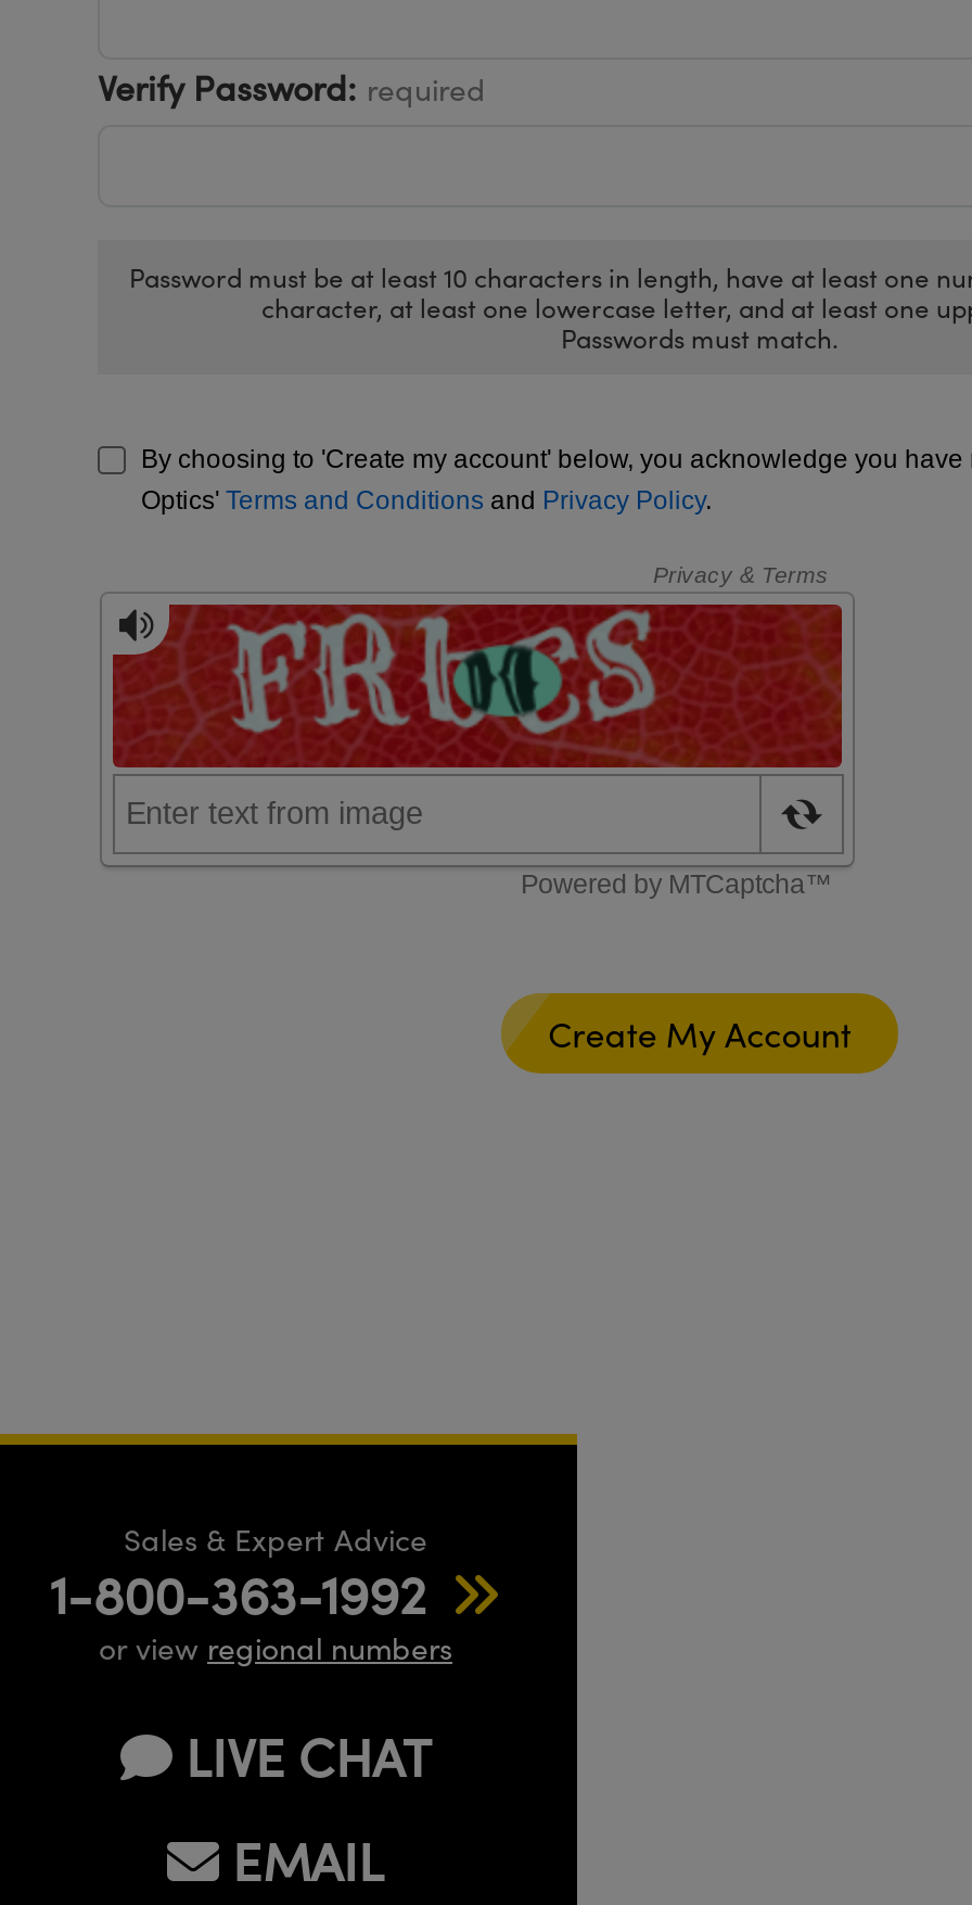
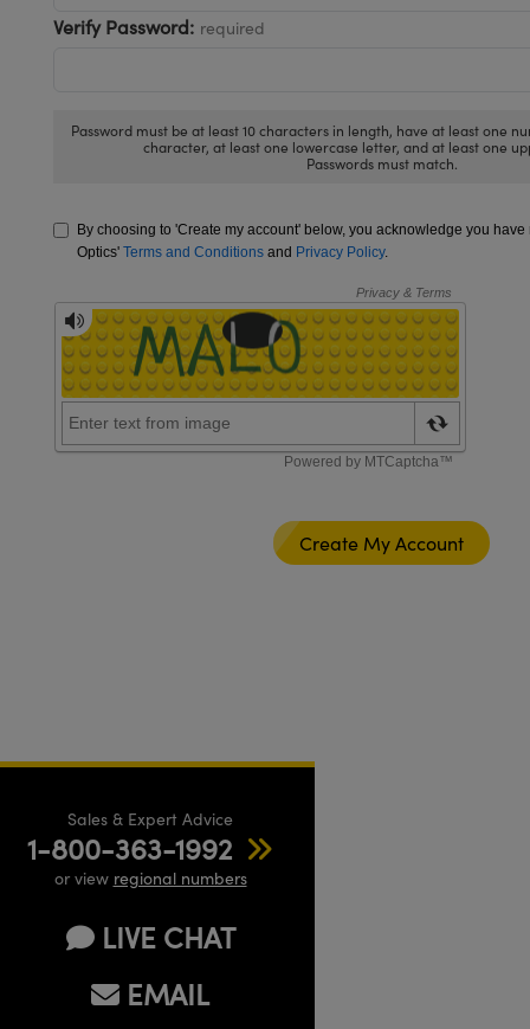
[111,602,844,770] [image] -> [60,308,460,399] [image]

